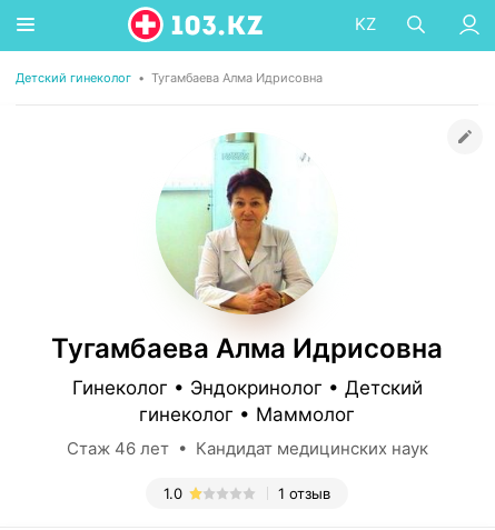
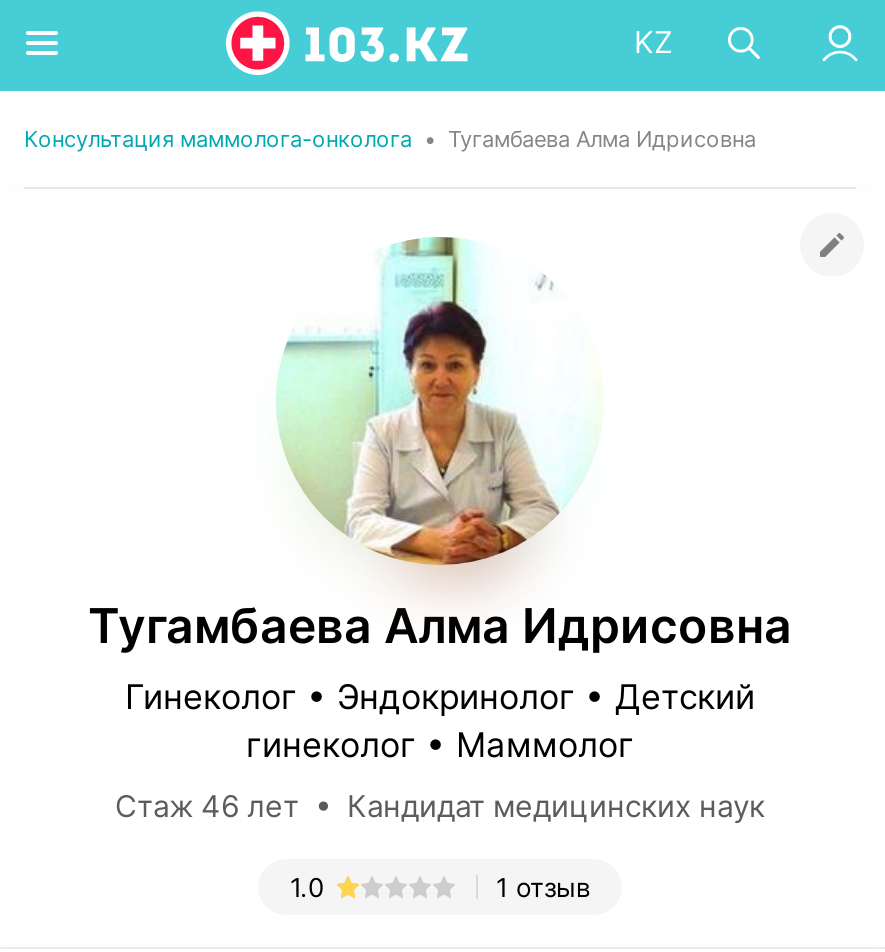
[16,70,323,86] Детский гинеколог • Тугамбаева Алма Идрисовна -> [24,125,756,153] Консультация маммолога-онколога • Тугамбаева Алма Идрисовна

